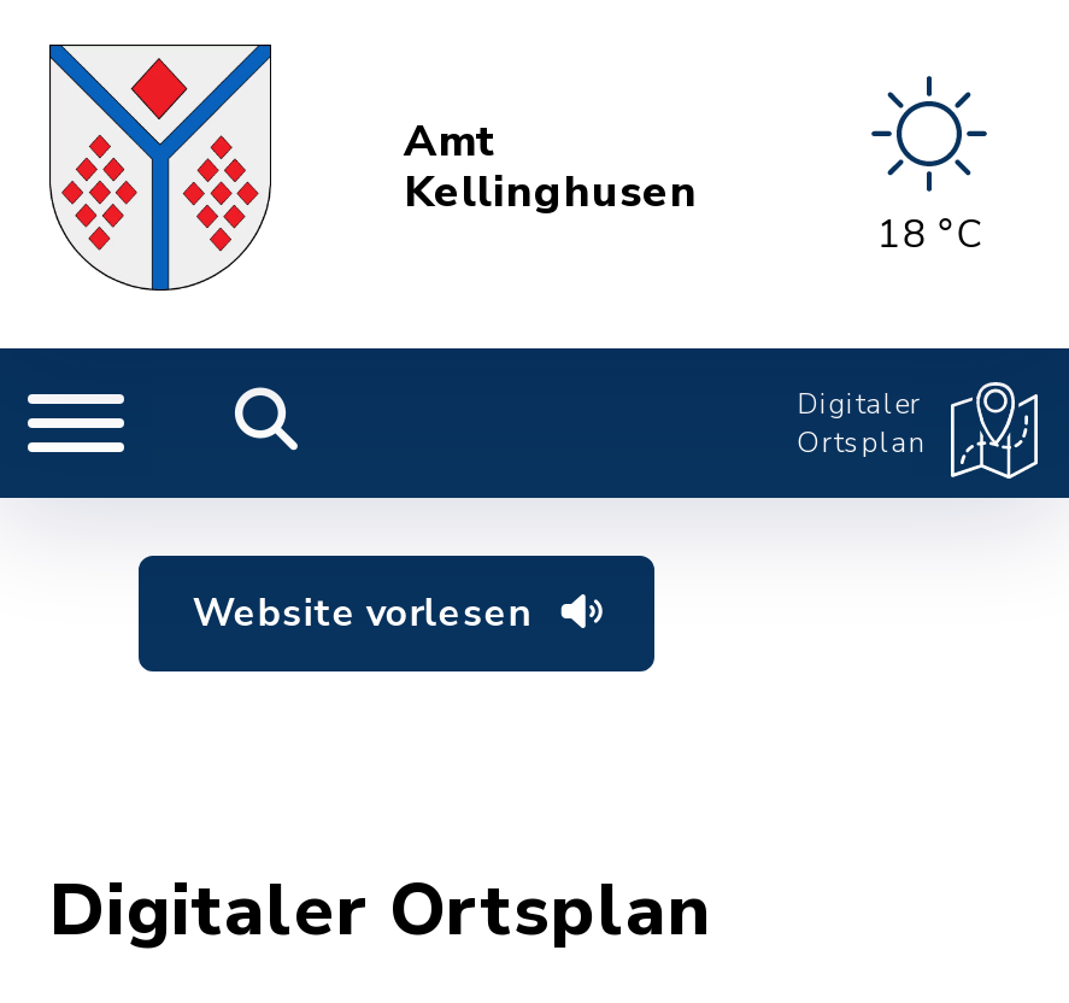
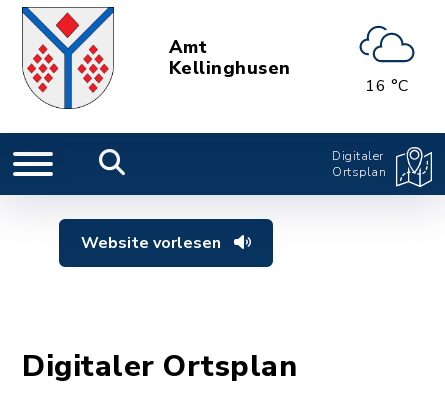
[862,74,997,260] [image] | 18 °C -> [358,21,416,96] [image] | 16 °C

